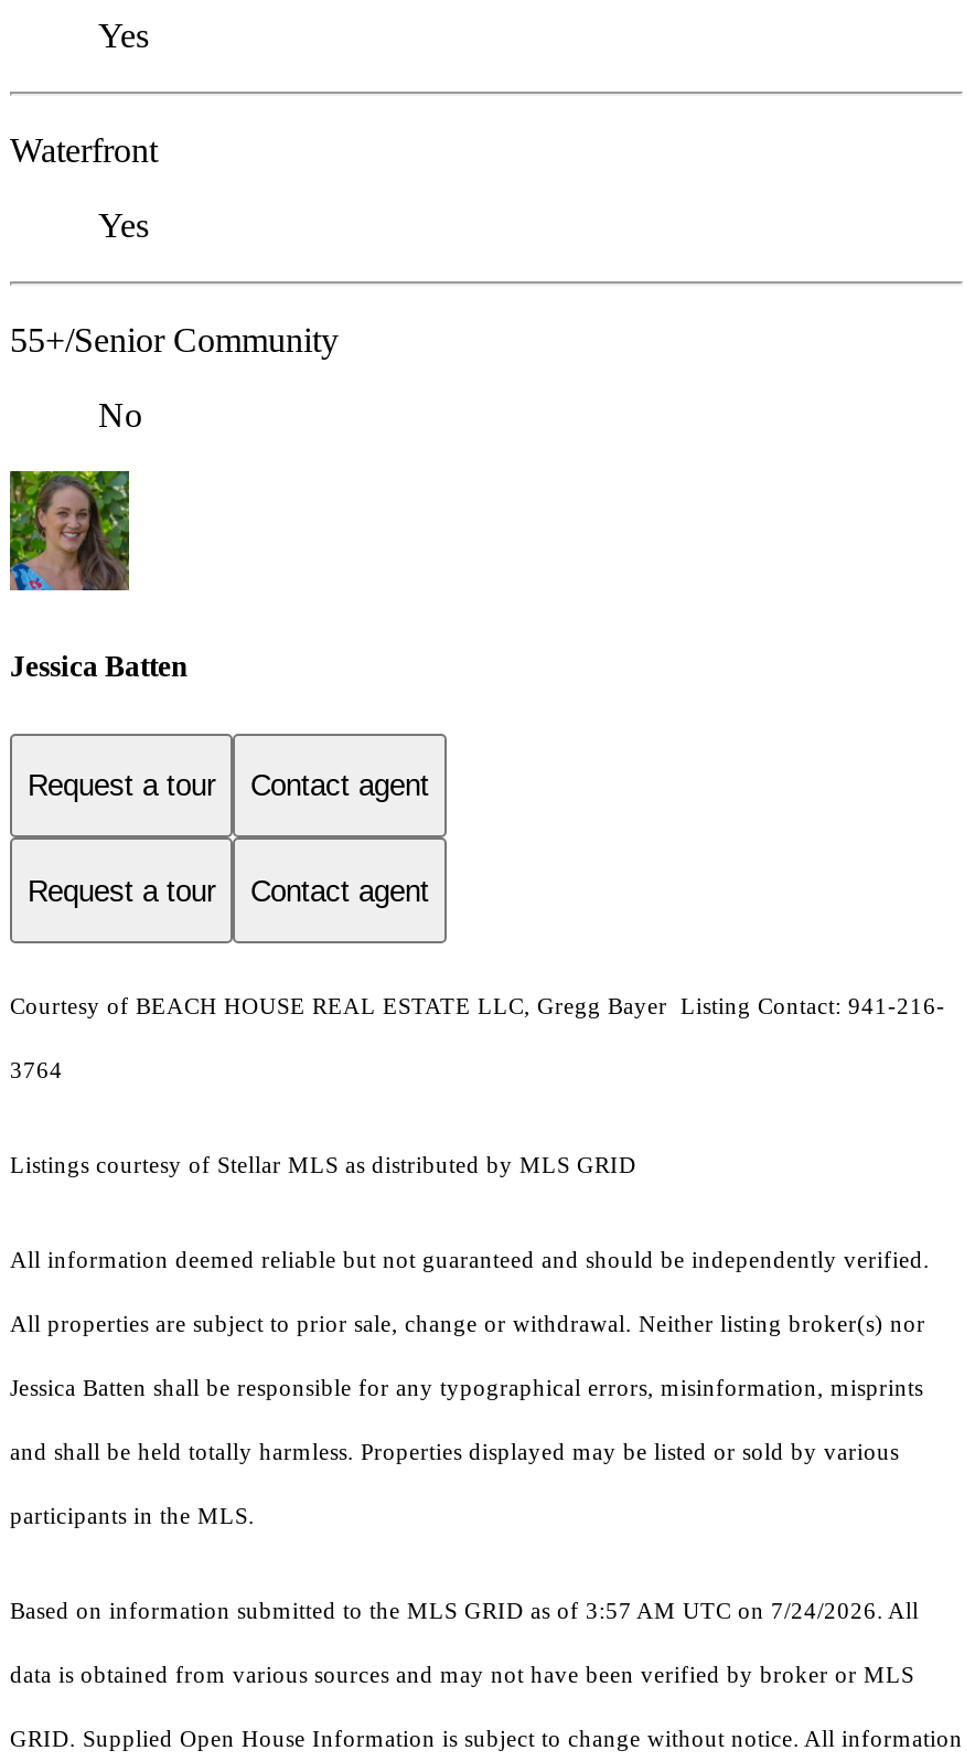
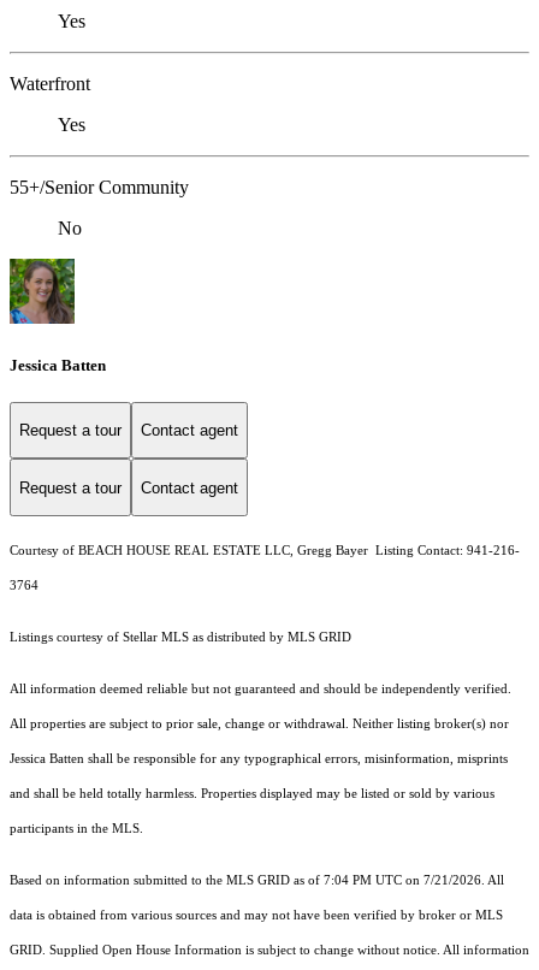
[10,1599,919,1623] Based on information submitted to the MLS GRID as of 3:57 AM UTC on 7/24/2026. All -> [10,874,504,887] Based on information submitted to the MLS GRID as of 7:04 PM UTC on 7/21/2026. All

